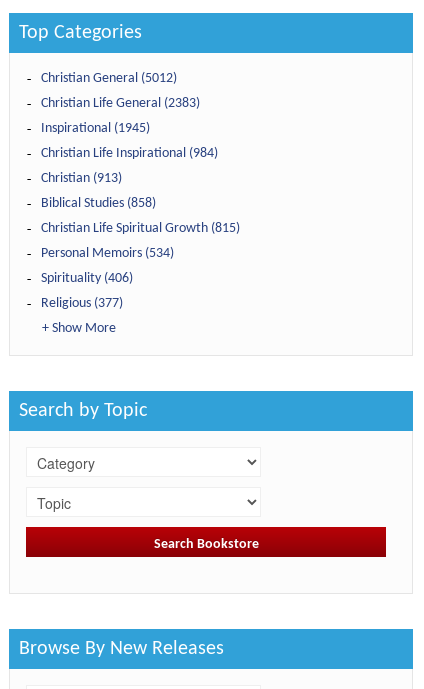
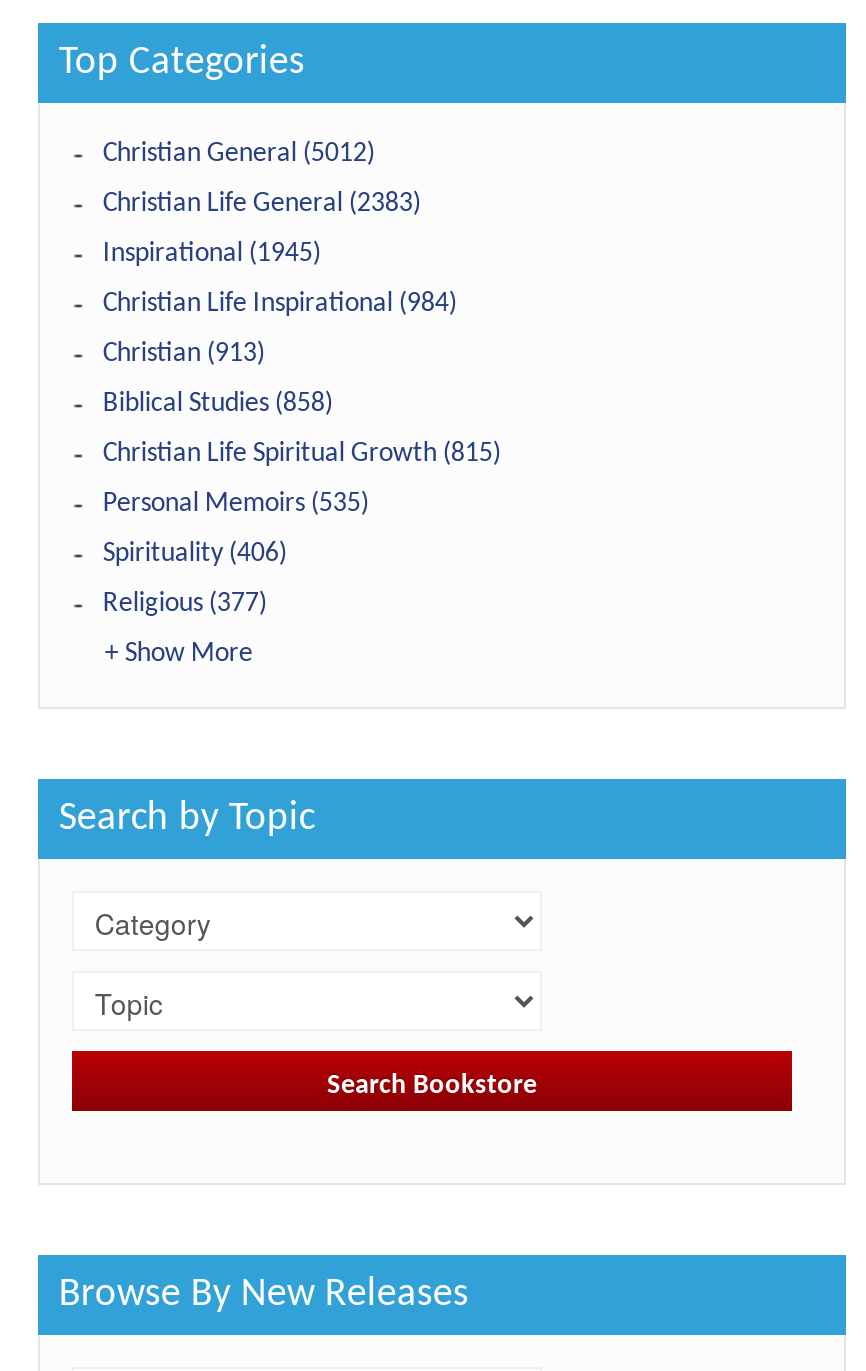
[41,246,174,261] Personal Memoirs (534) -> [103,489,369,519] Personal Memoirs (535)

